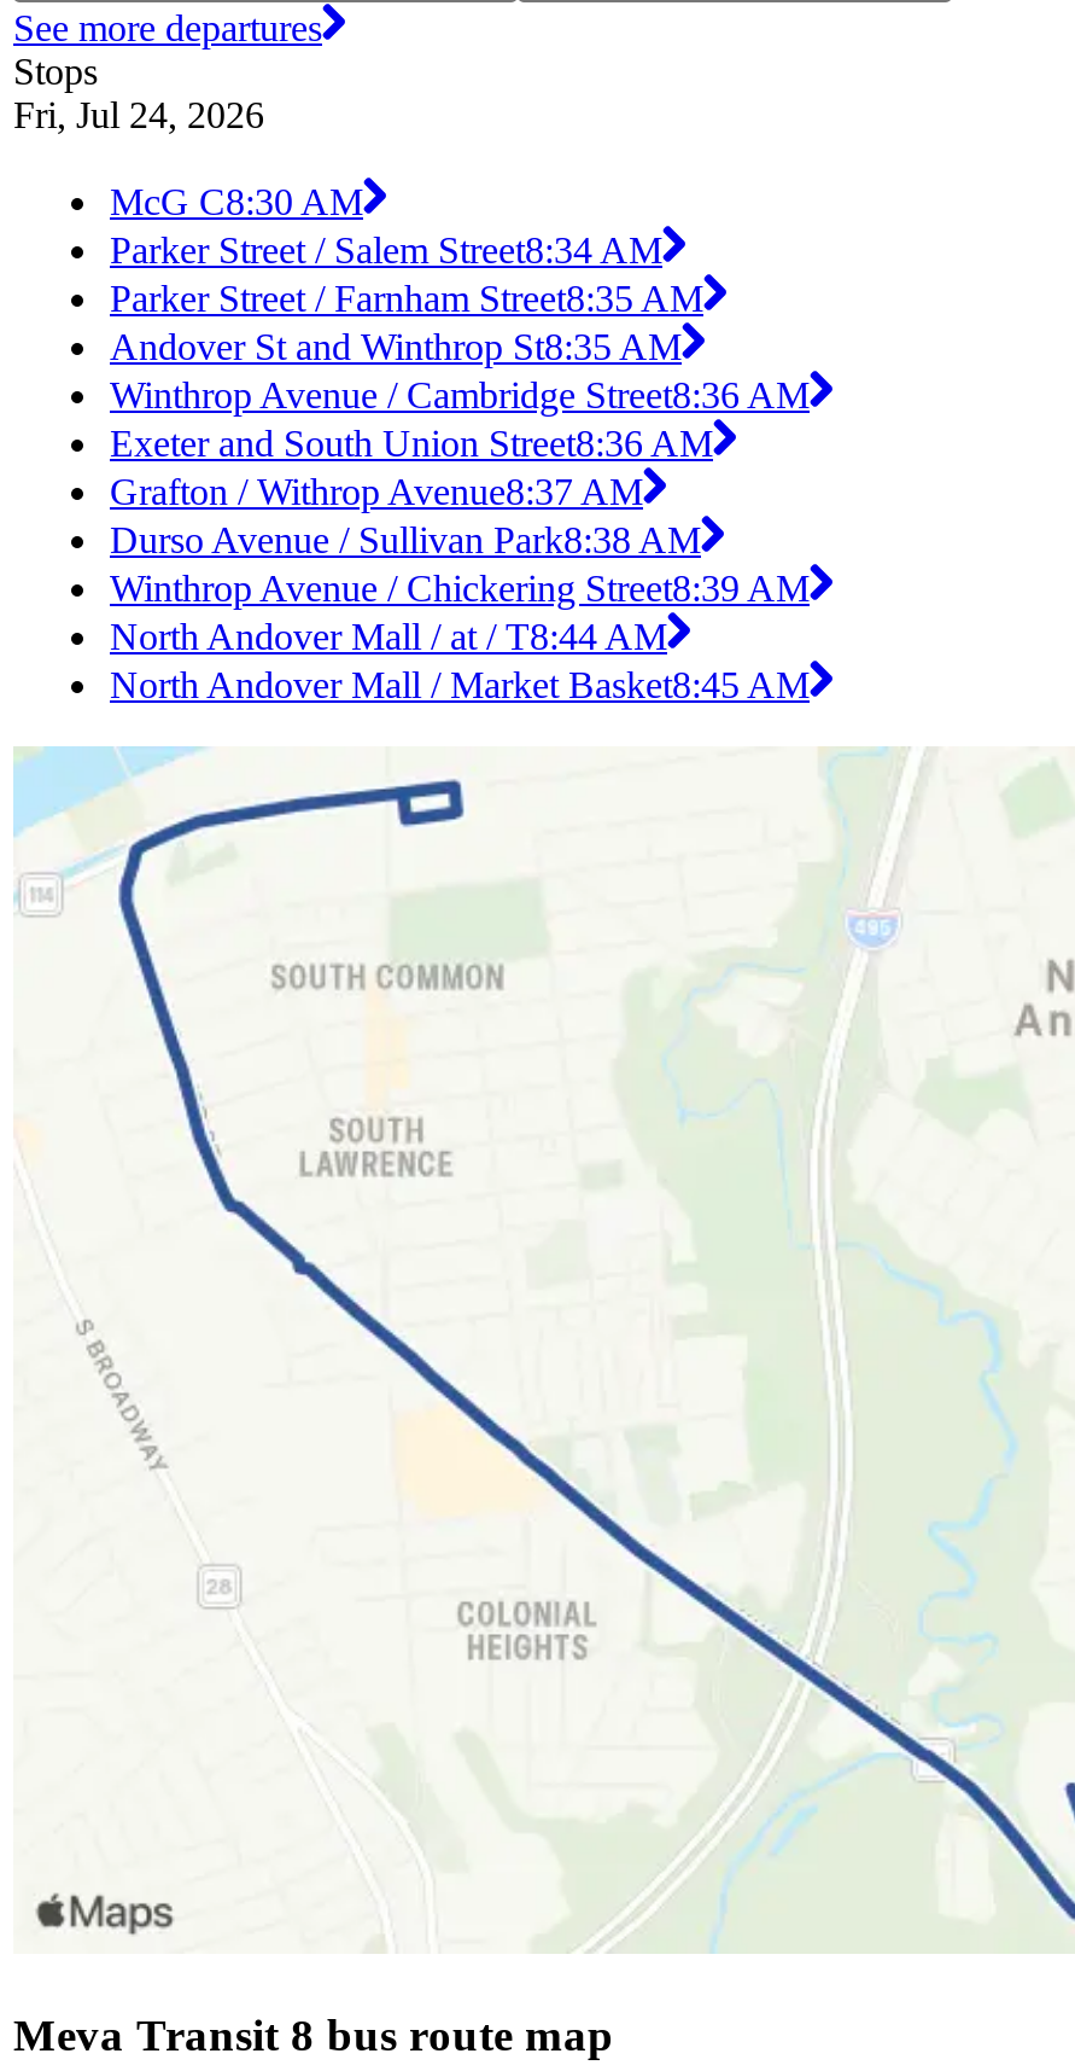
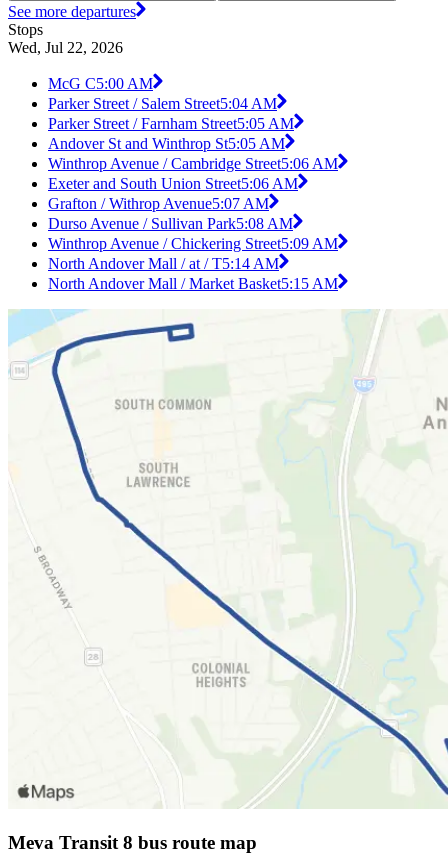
[13,95,264,136] Fri, Jul 24, 2026 -> [8,39,123,56] Wed, Jul 22, 2026
[110,182,363,223] McG C8:30 AM -> [48,75,153,92] McG C5:00 AM
[110,230,662,271] Parker Street / Salem Street8:34 AM -> [48,95,277,112] Parker Street / Salem Street5:04 AM
[110,278,703,319] Parker Street / Farnham Street8:35 AM -> [48,115,294,132] Parker Street / Farnham Street5:05 AM
[110,327,682,368] Andover St and Winthrop St8:35 AM -> [48,135,285,152] Andover St and Winthrop St5:05 AM
[110,375,810,416] Winthrop Avenue / Cambridge Street8:36 AM -> [48,155,338,172] Winthrop Avenue / Cambridge Street5:06 AM
[110,423,713,464] Exeter and South Union Street8:36 AM -> [48,175,298,192] Exeter and South Union Street5:06 AM
[110,471,643,512] Grafton / Withrop Avenue8:37 AM -> [48,195,269,212] Grafton / Withrop Avenue5:07 AM
[110,520,701,561] Durso Avenue / Sullivan Park8:38 AM -> [48,215,293,232] Durso Avenue / Sullivan Park5:08 AM
[110,568,810,609] Winthrop Avenue / Chickering Street8:39 AM -> [48,235,338,252] Winthrop Avenue / Chickering Street5:09 AM
[110,616,667,657] North Andover Mall / at / T8:44 AM -> [48,255,279,272] North Andover Mall / at / T5:14 AM
[110,665,810,706] North Andover Mall / Market Basket8:45 AM -> [48,275,338,292] North Andover Mall / Market Basket5:15 AM

